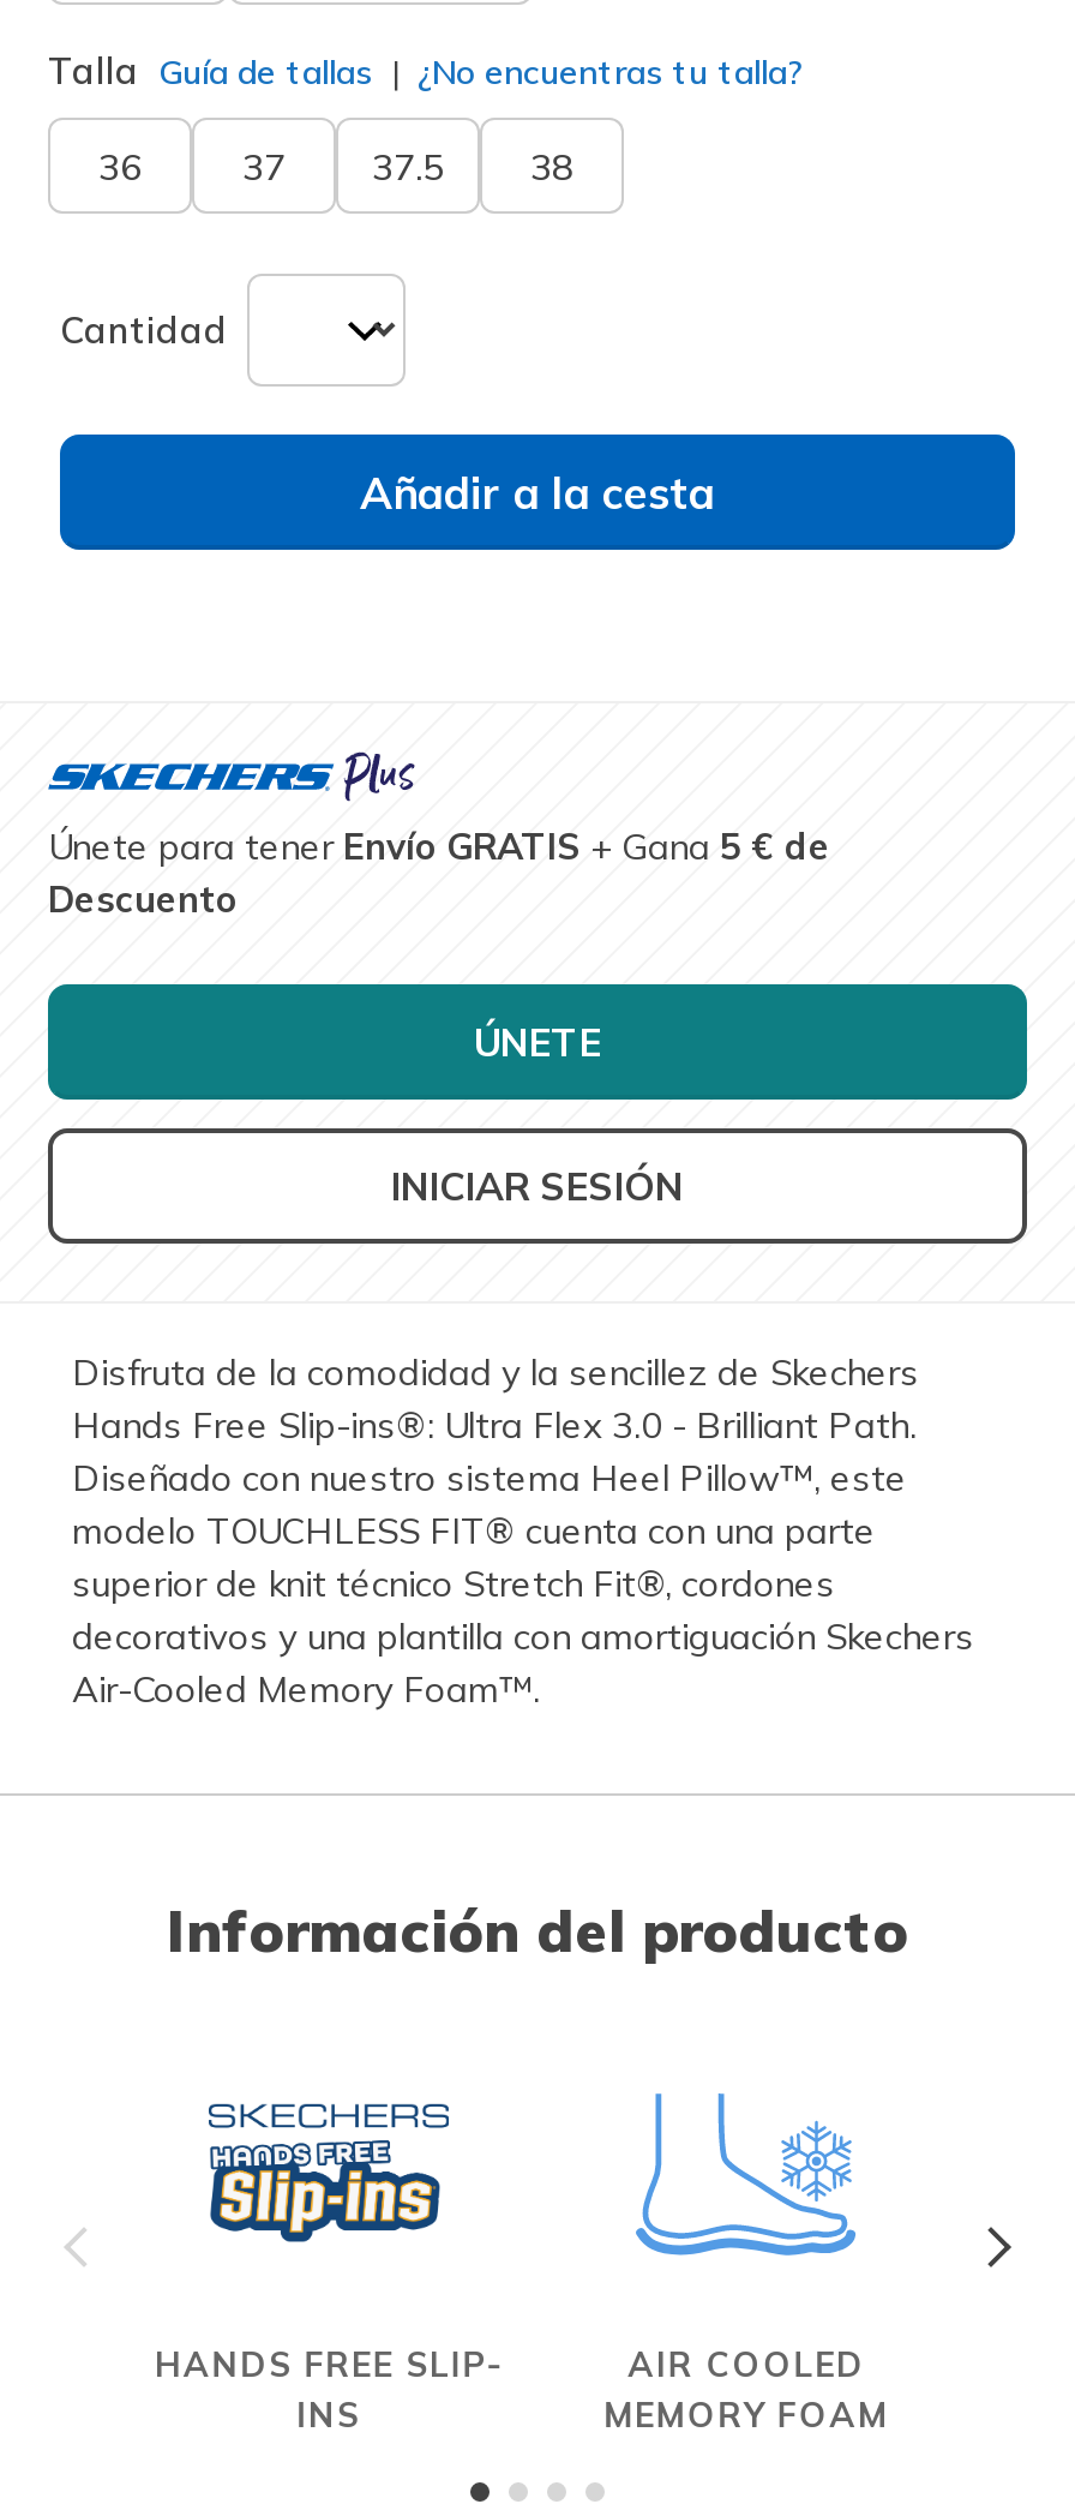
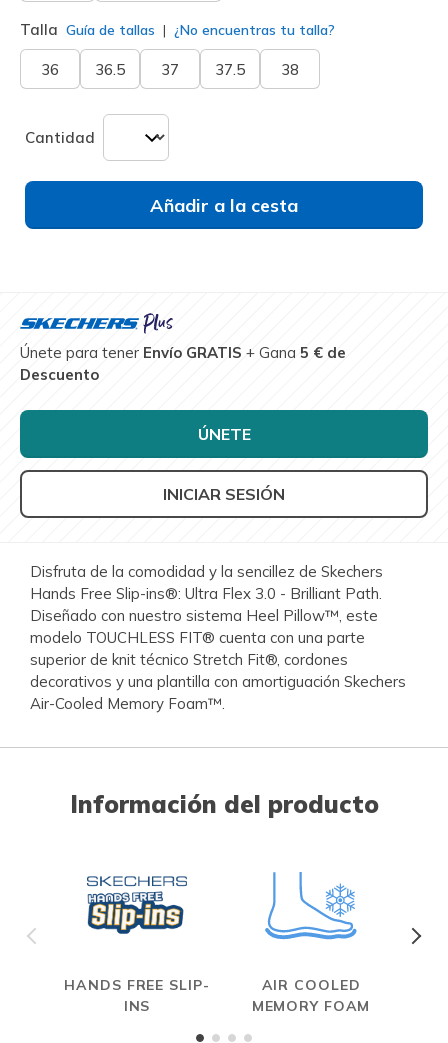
none -> [95,60,125,79] 36.5

